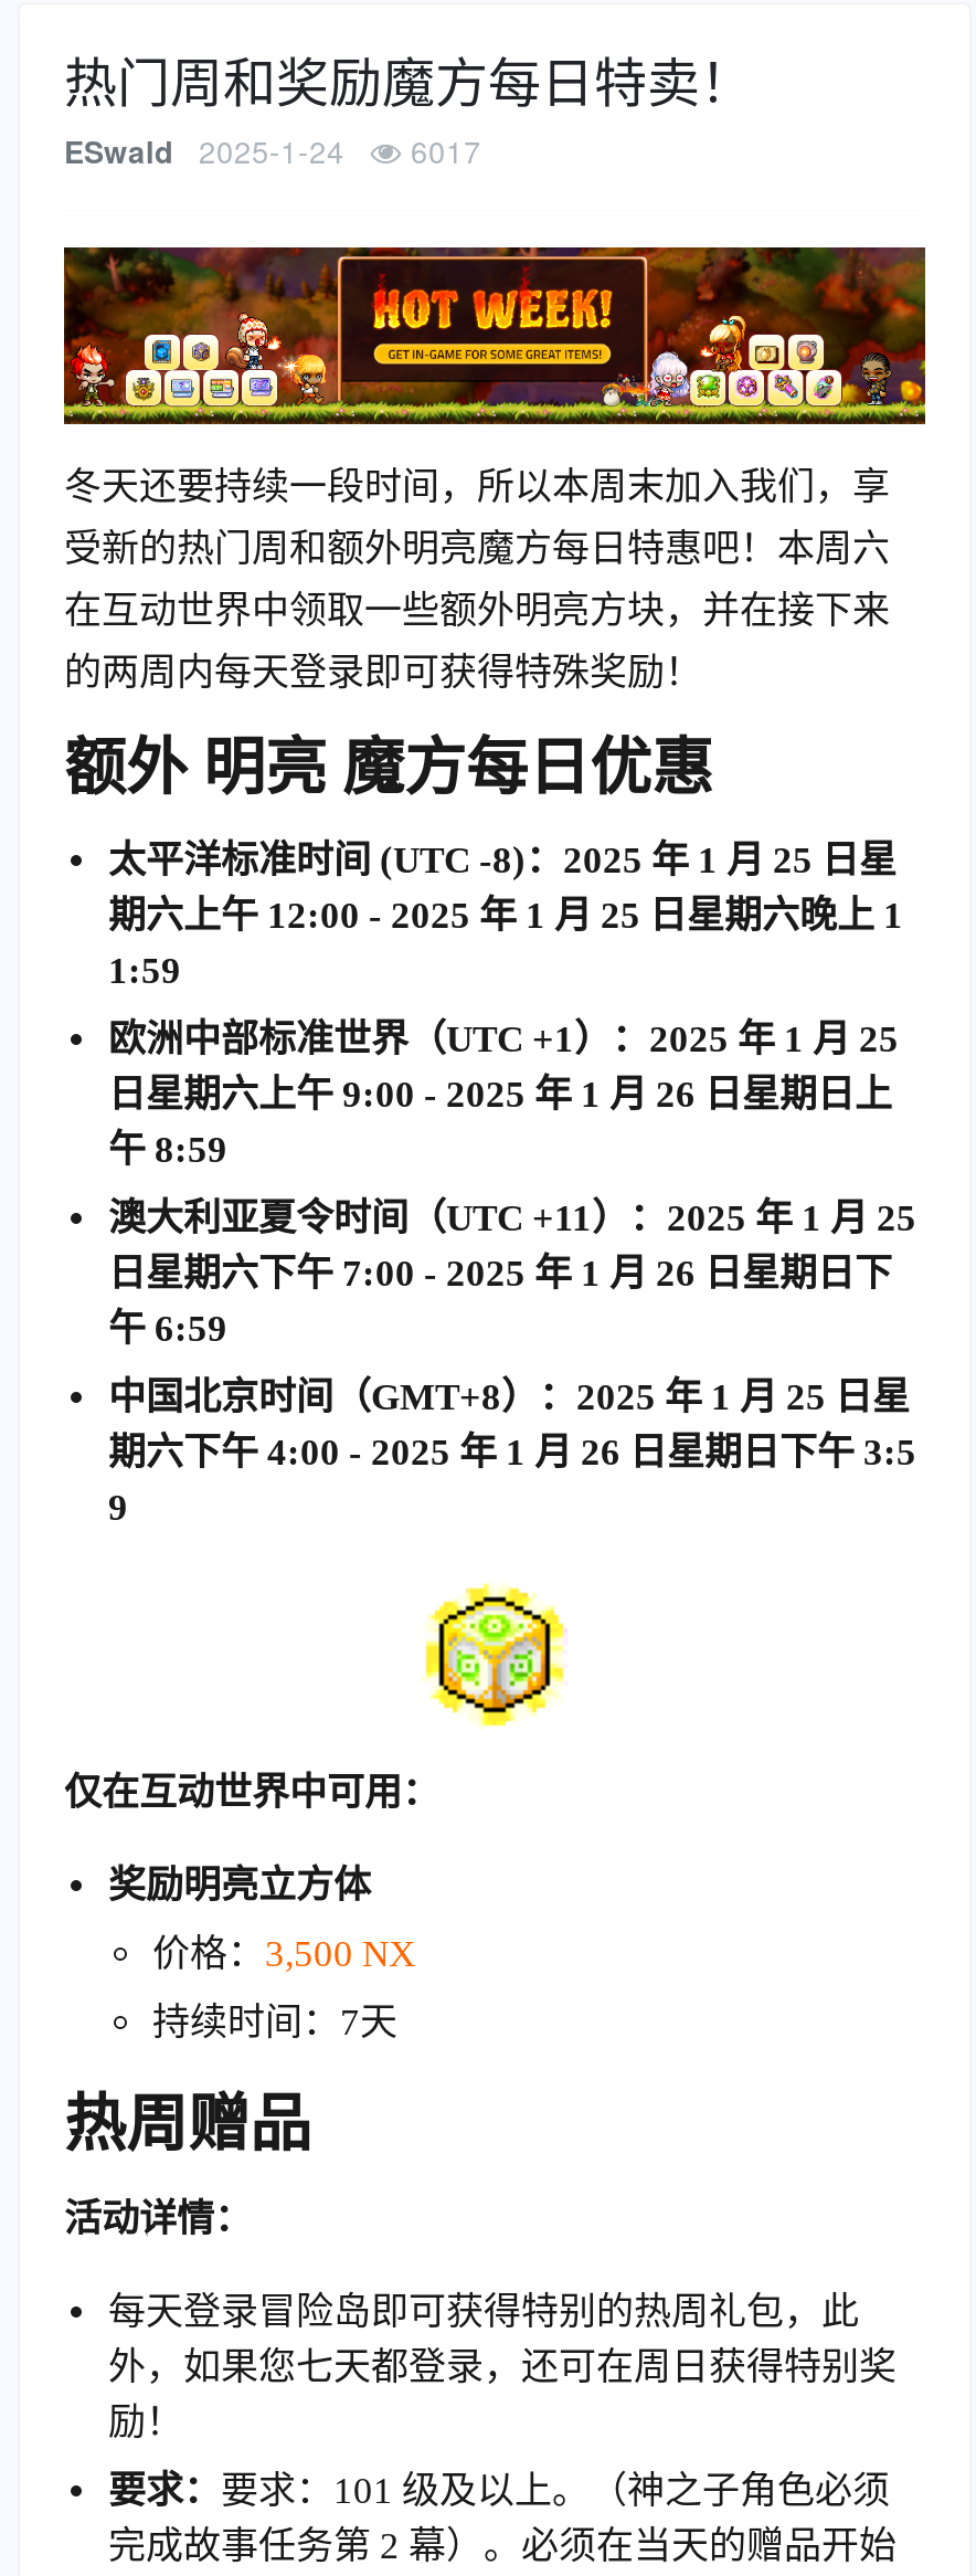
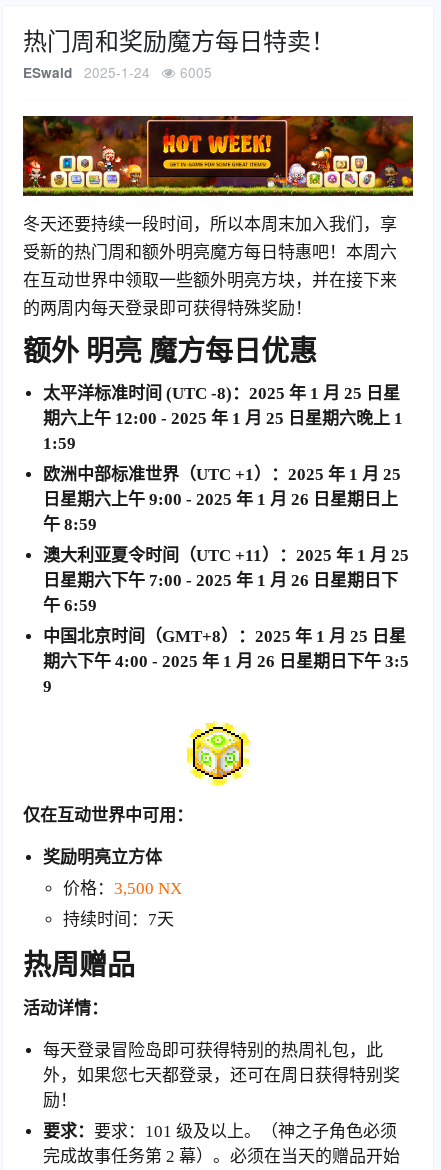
[64,128,481,172] ESwald 2025-1-24 6017 -> [23,62,212,82] ESwald 2025-1-24 6005

